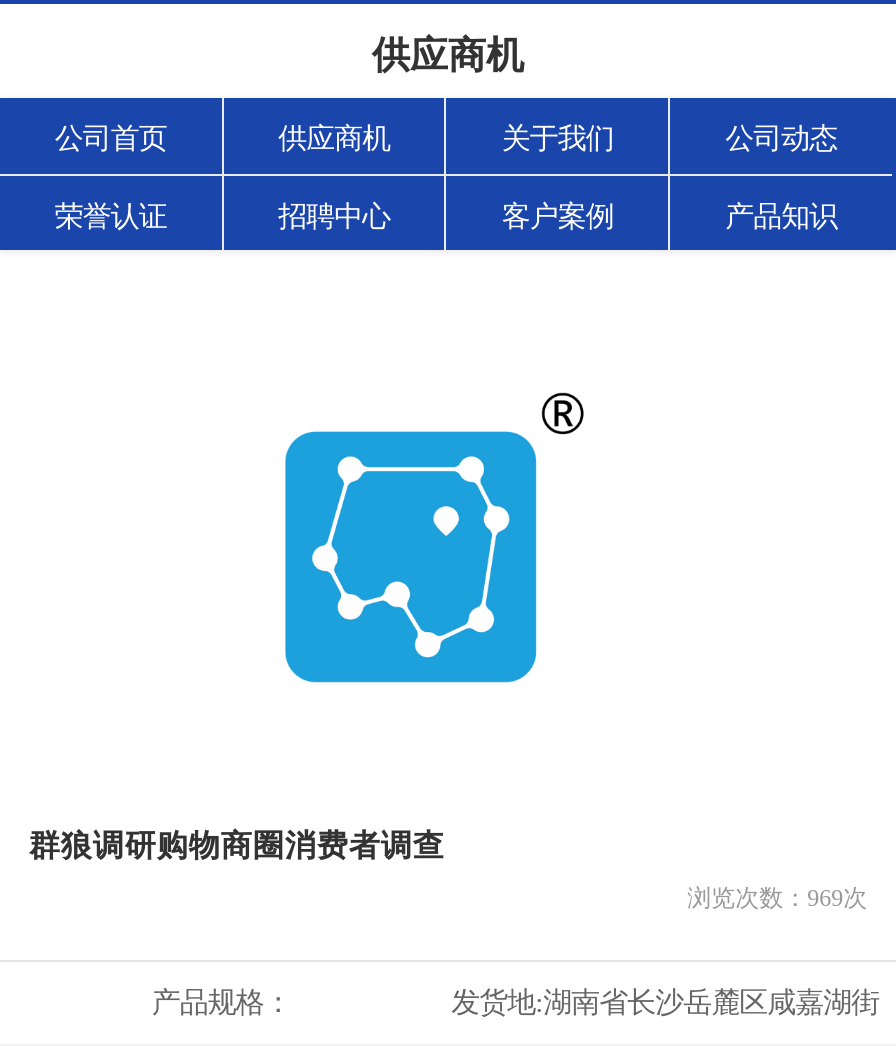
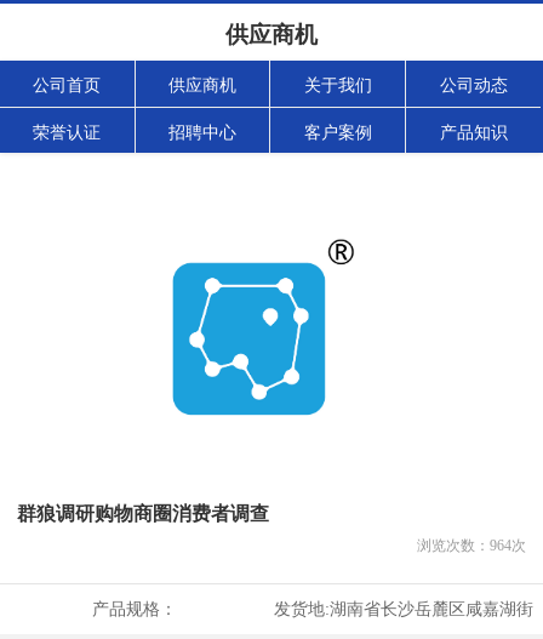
[687,884,867,912] 浏览次数：969次 -> [417,537,526,554] 浏览次数：964次

